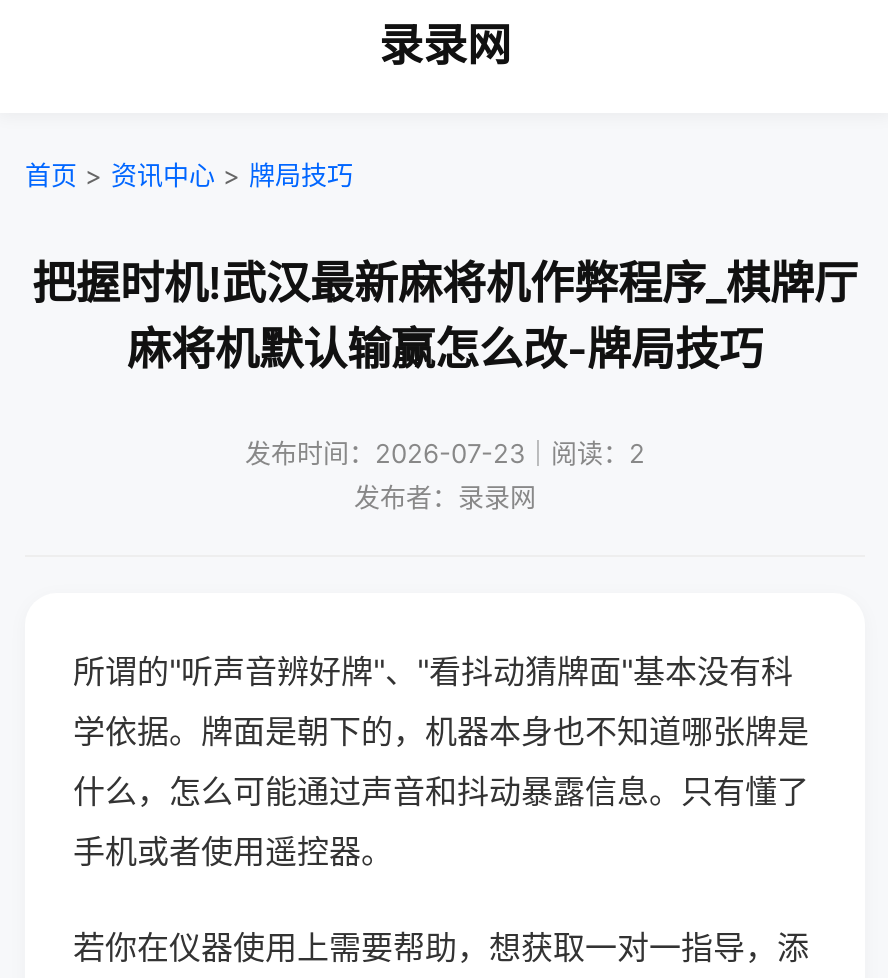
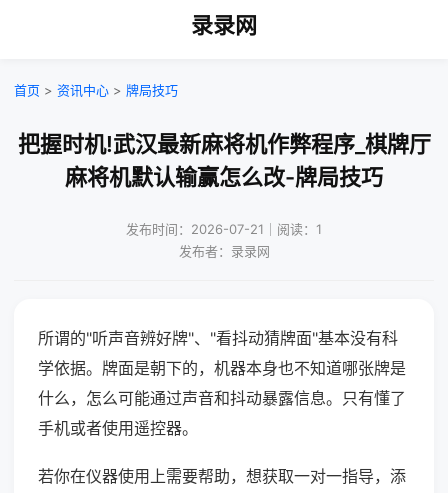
[245,437,645,469] 发布时间：2026-07-23｜阅读：2 -> [126,221,322,237] 发布时间：2026-07-21｜阅读：1

